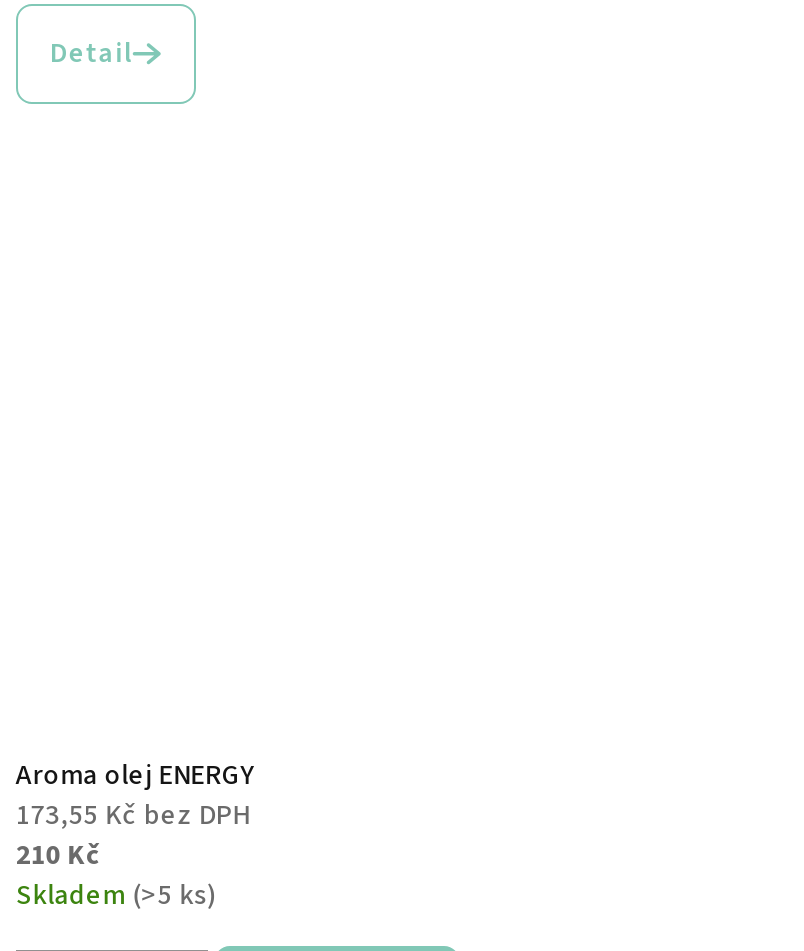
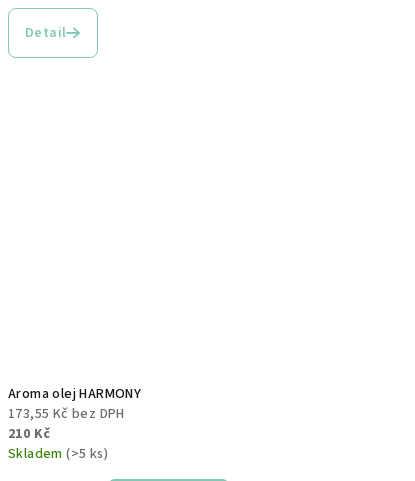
[16,757,256,797] Aroma olej ENERGY -> [8,384,141,404] Aroma olej HARMONY

